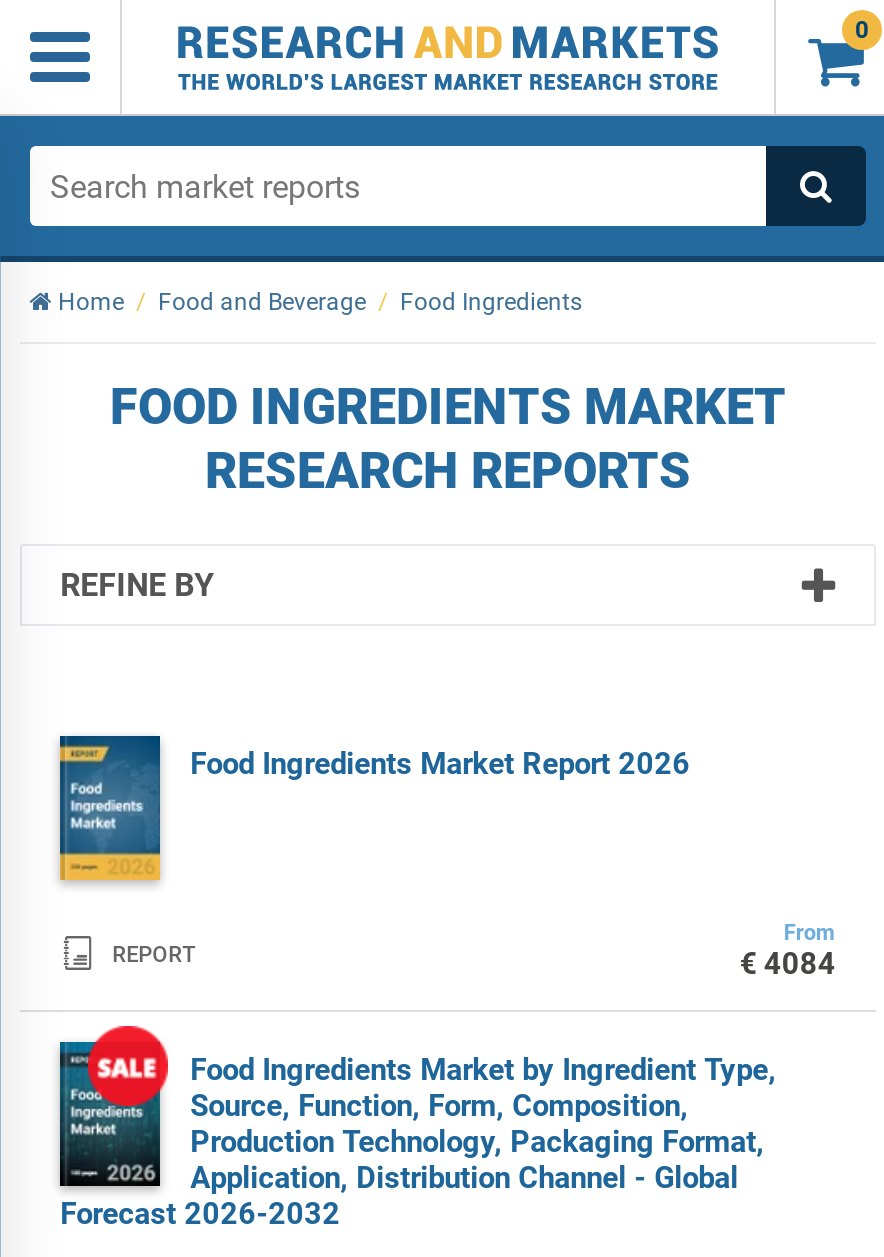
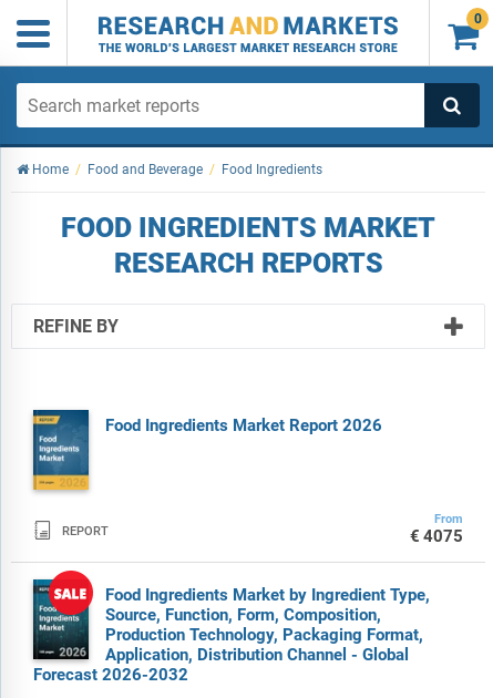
[764,946,836,982] €4084 -> [423,526,463,546] €4075

